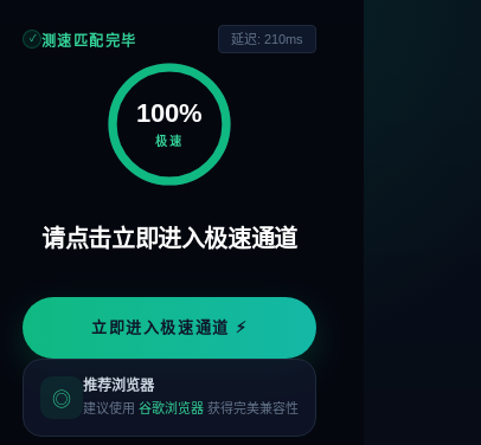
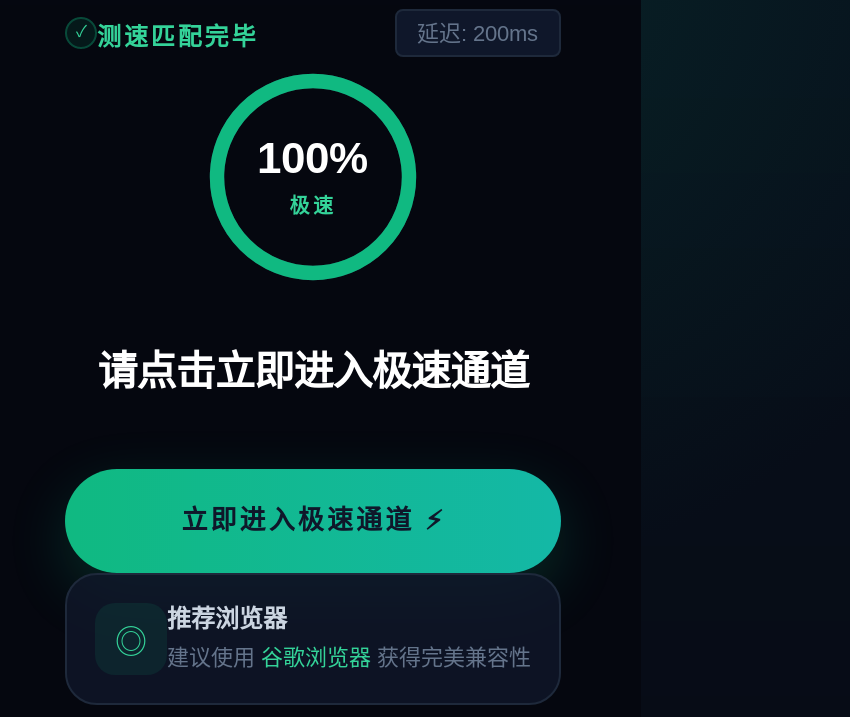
[231,32,303,46] 延迟: 210ms -> [417,21,539,45] 延迟: 200ms

